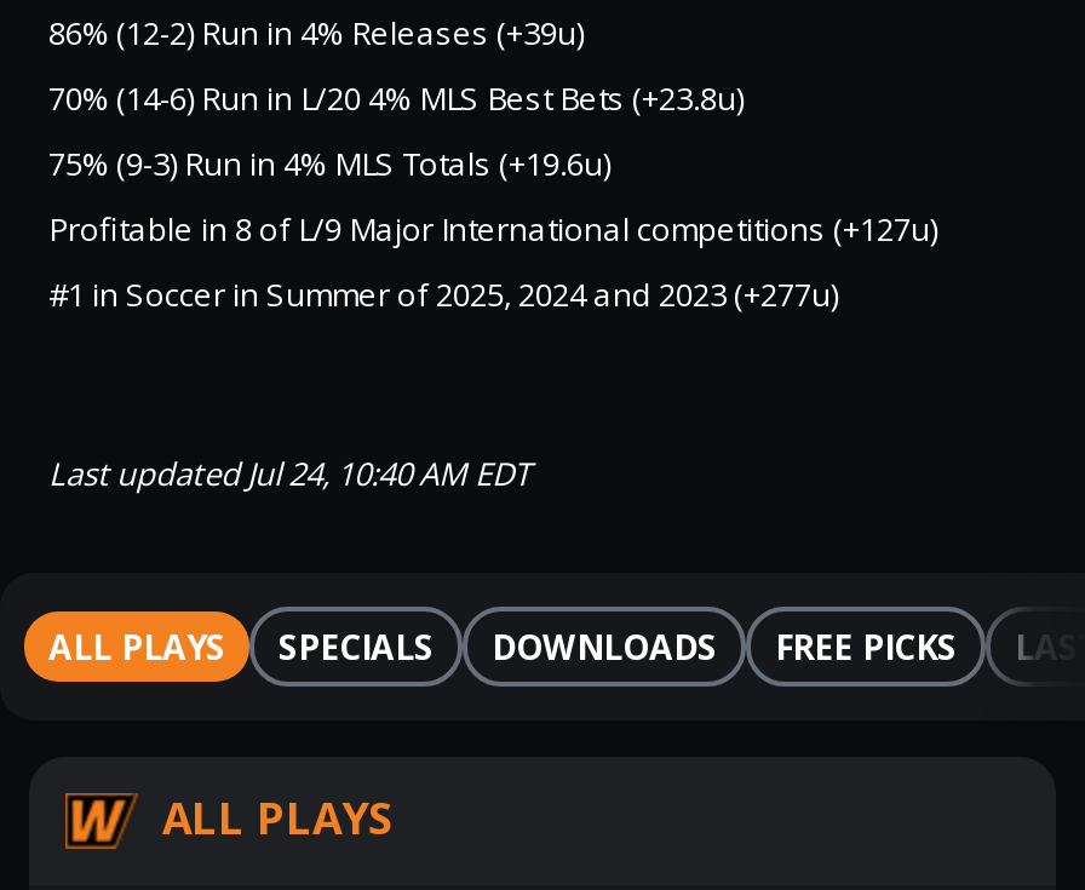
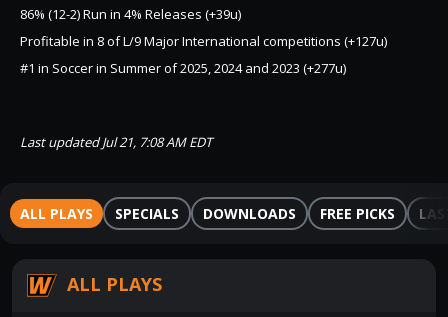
[48,76,744,185] 70% (14-6) Run in L/20 4% MLS Best Bets (+23.8u) | 75% (9-3) Run in 4% MLS Totals (+19.6u) -> none
[48,452,530,495] Last updated Jul 24, 10:40 AM EDT -> [20,133,212,151] Last updated Jul 21, 7:08 AM EDT

